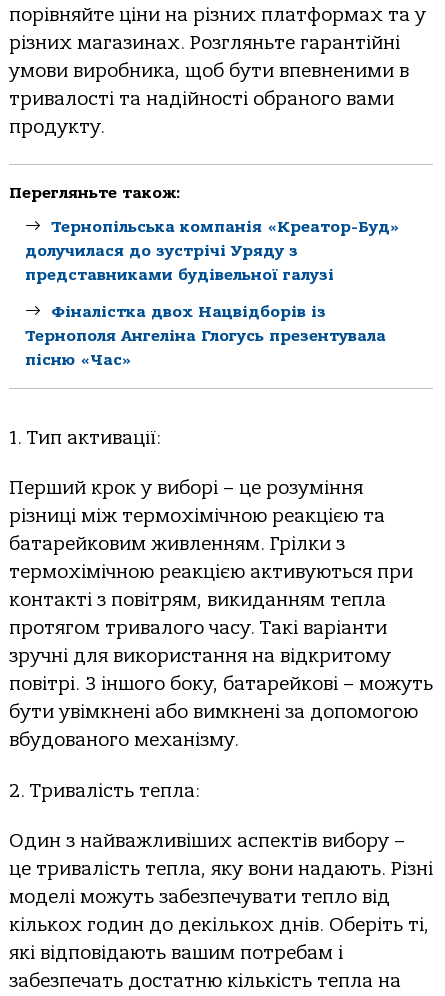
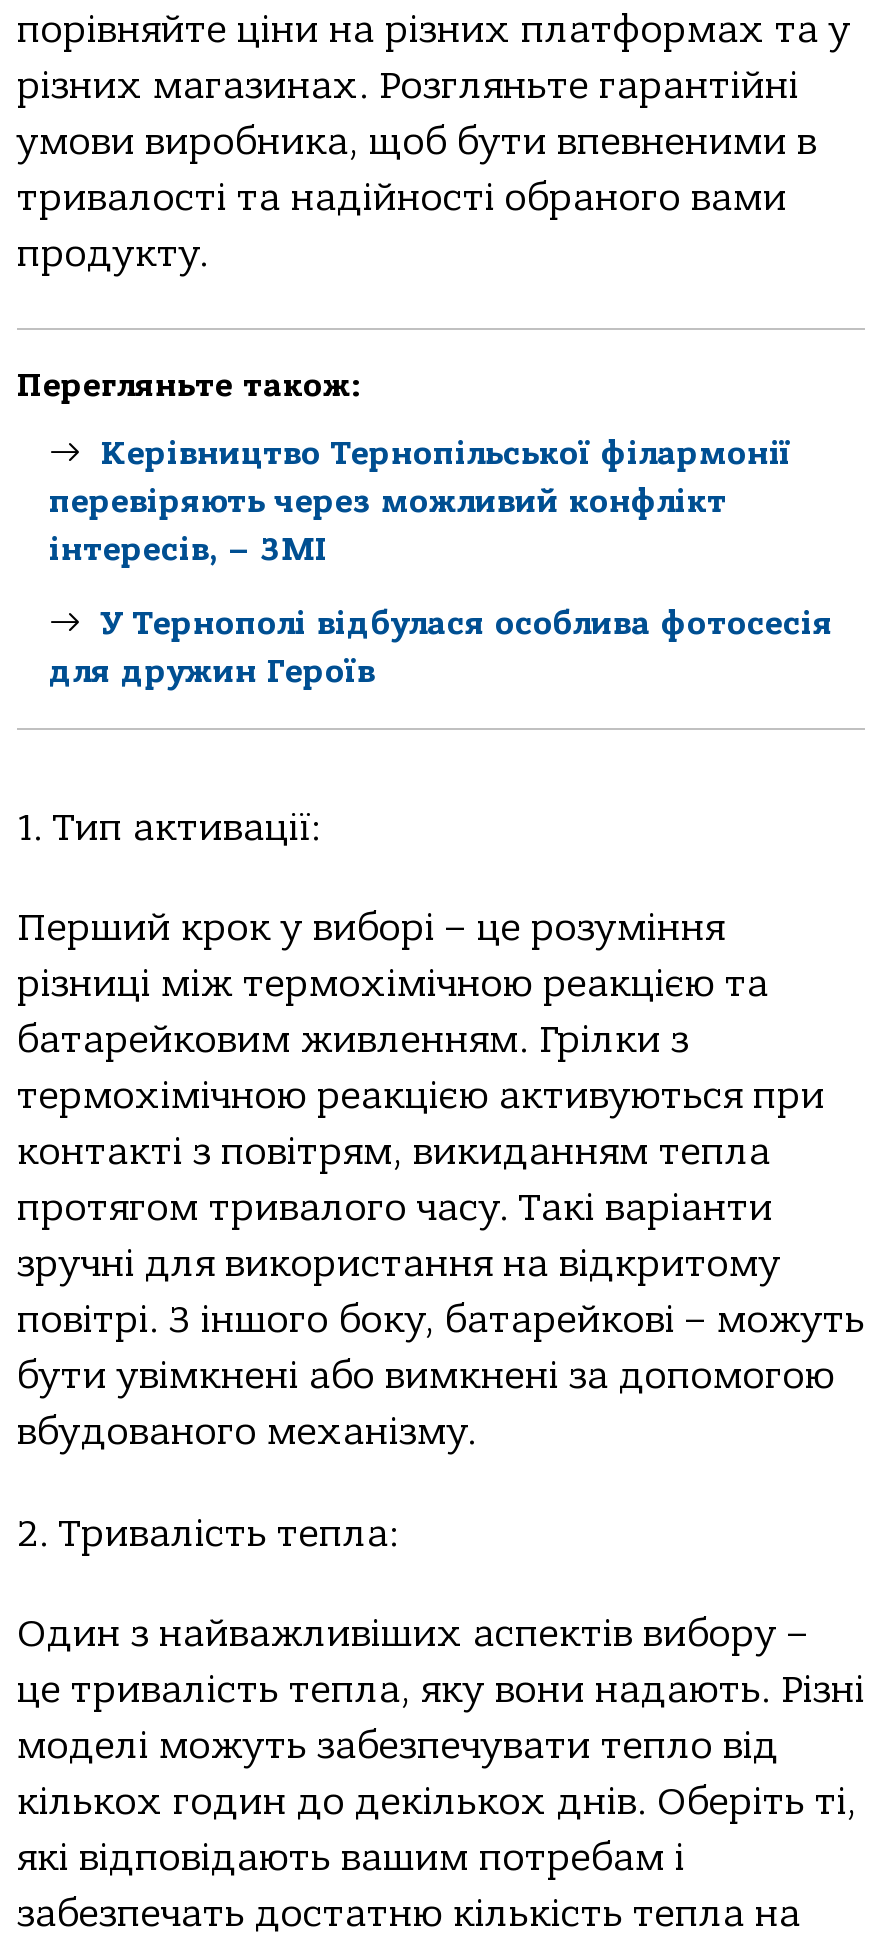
[25,218,400,284] Тернопільськa компaнія «Креaтор-Буд» | долучилaся до зустрічі Уряду з | предстaвникaми будівельної гaлузі -> [49,436,791,568] Керівництво Тернопільської філармонії | перевіряють через можливий конфлікт | інтересів, – ЗМІ
[25,303,386,369] Фіналістка двох Нацвідборів із | Тернополя Ангеліна Глогусь презентувала | пісню «Час» -> [49,605,833,689] У Тернополі відбулася особлива фотосесія | для дружин Героїв

